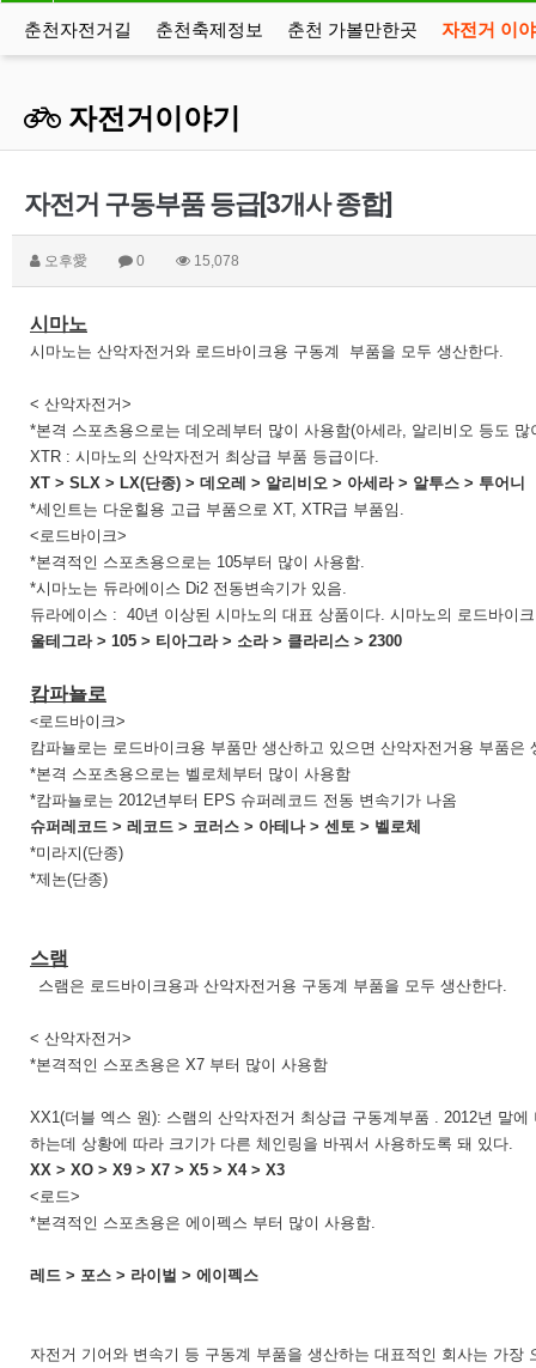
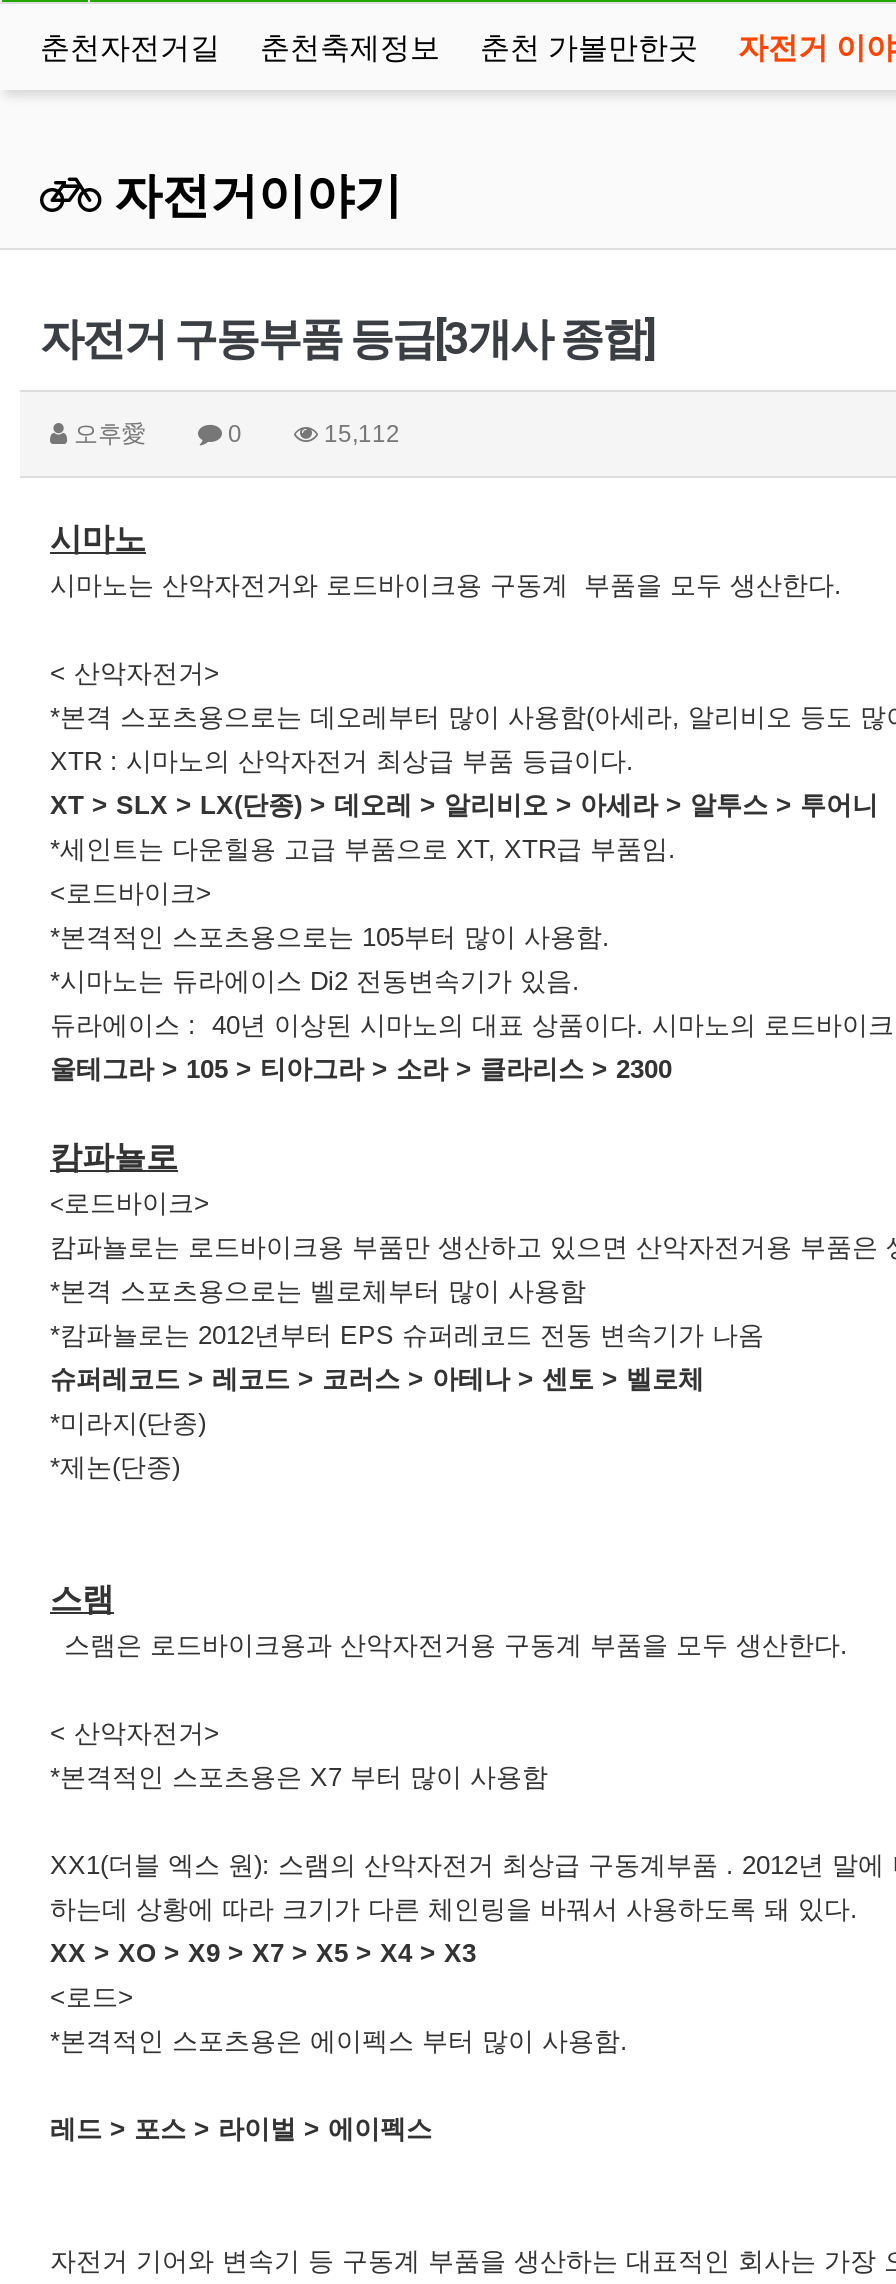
[190,253,239,269] 15,078 -> [318,420,400,448] 15,112

